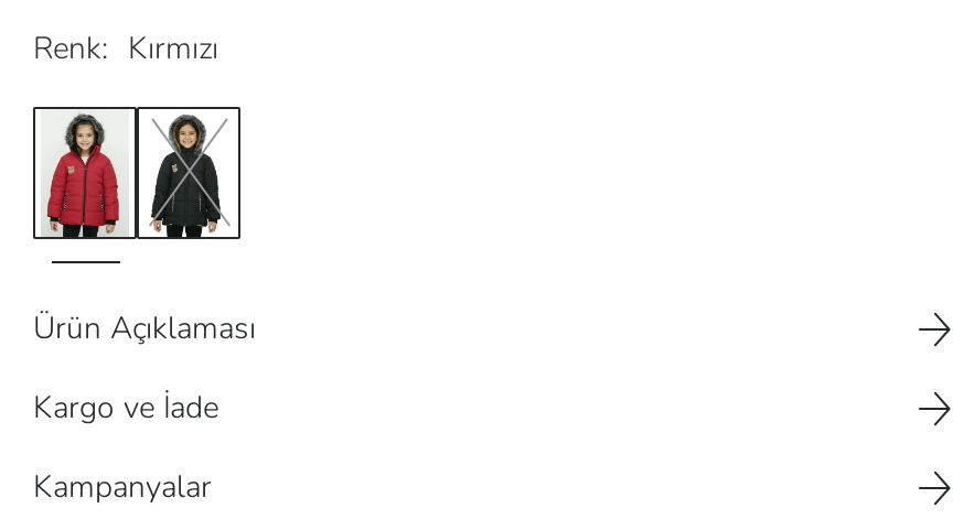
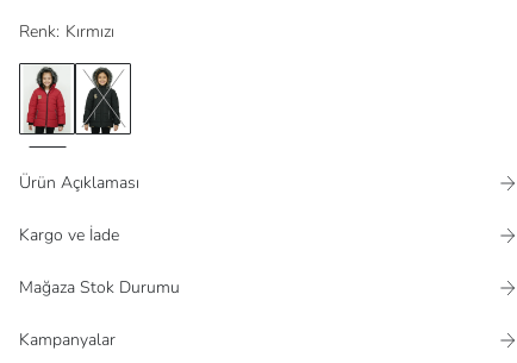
none -> [19,276,180,299] Mağaza Stok Durumu

